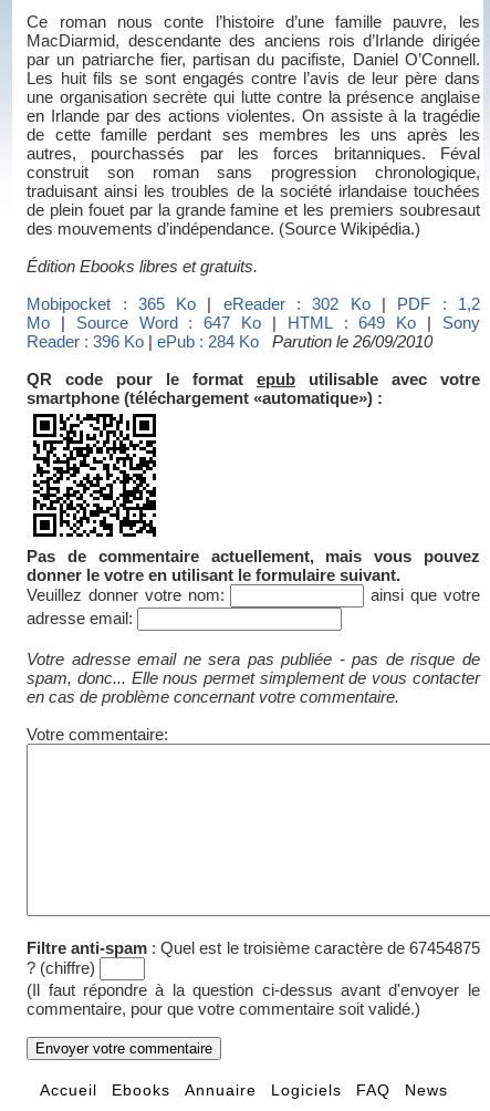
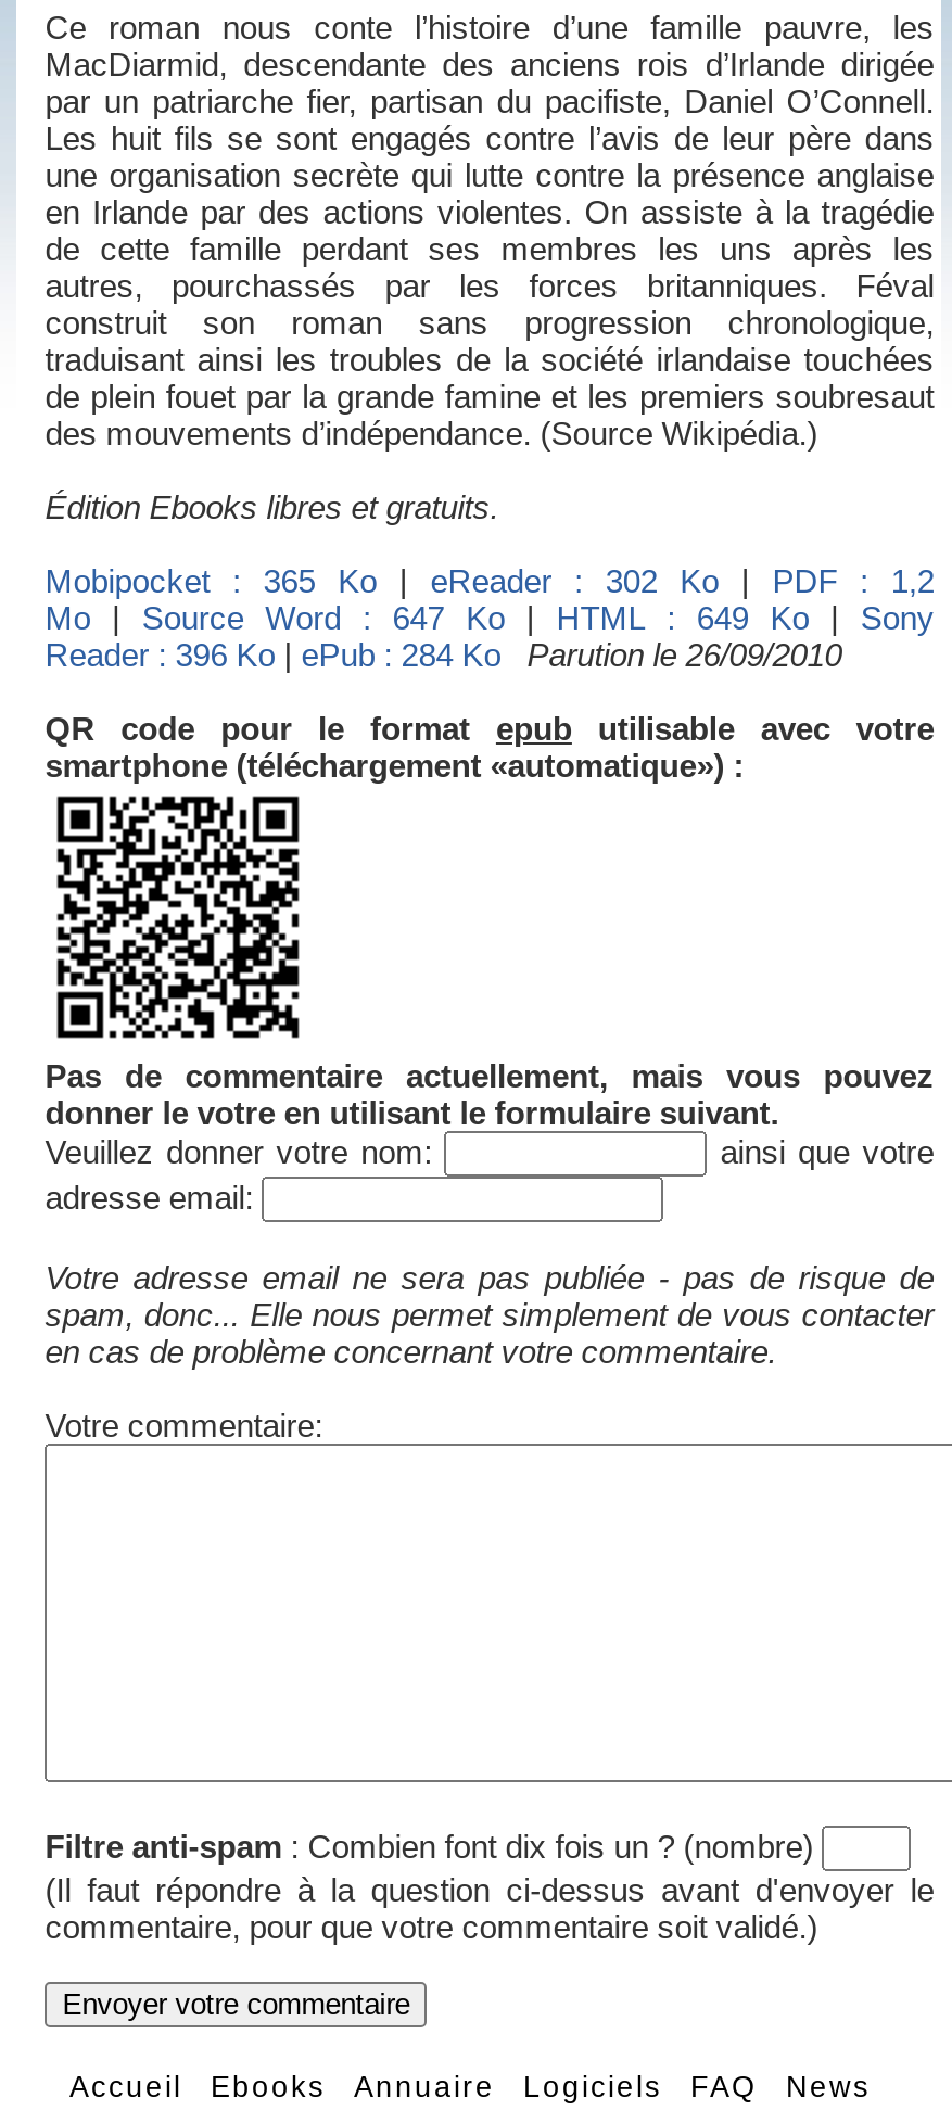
[27,939,480,977] Filtre anti-spam: Quel est le troisième caractère de 67454875 | ? (chiffre) -> [45,1828,813,1865] Filtre anti-spam: Combien font dix fois un ? (nombre)

